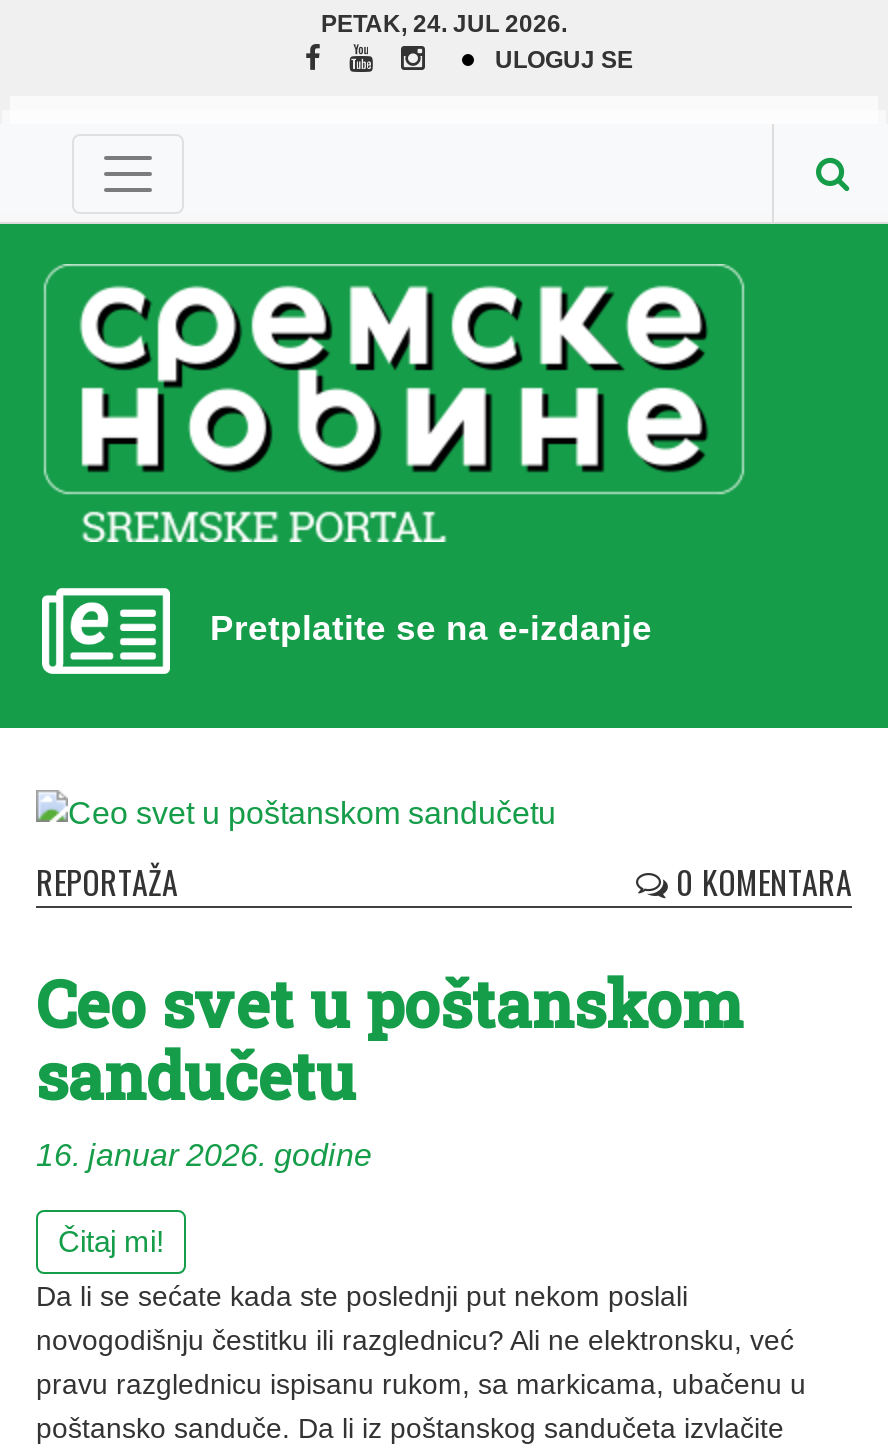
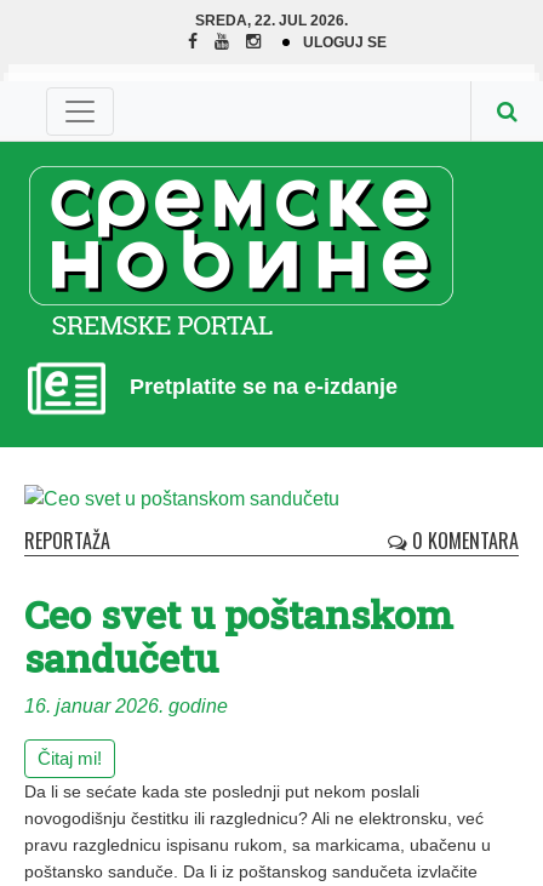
[321,10,567,38] PETAK, 24. JUL 2026. -> [195,12,348,29] SREDA, 22. JUL 2026.

